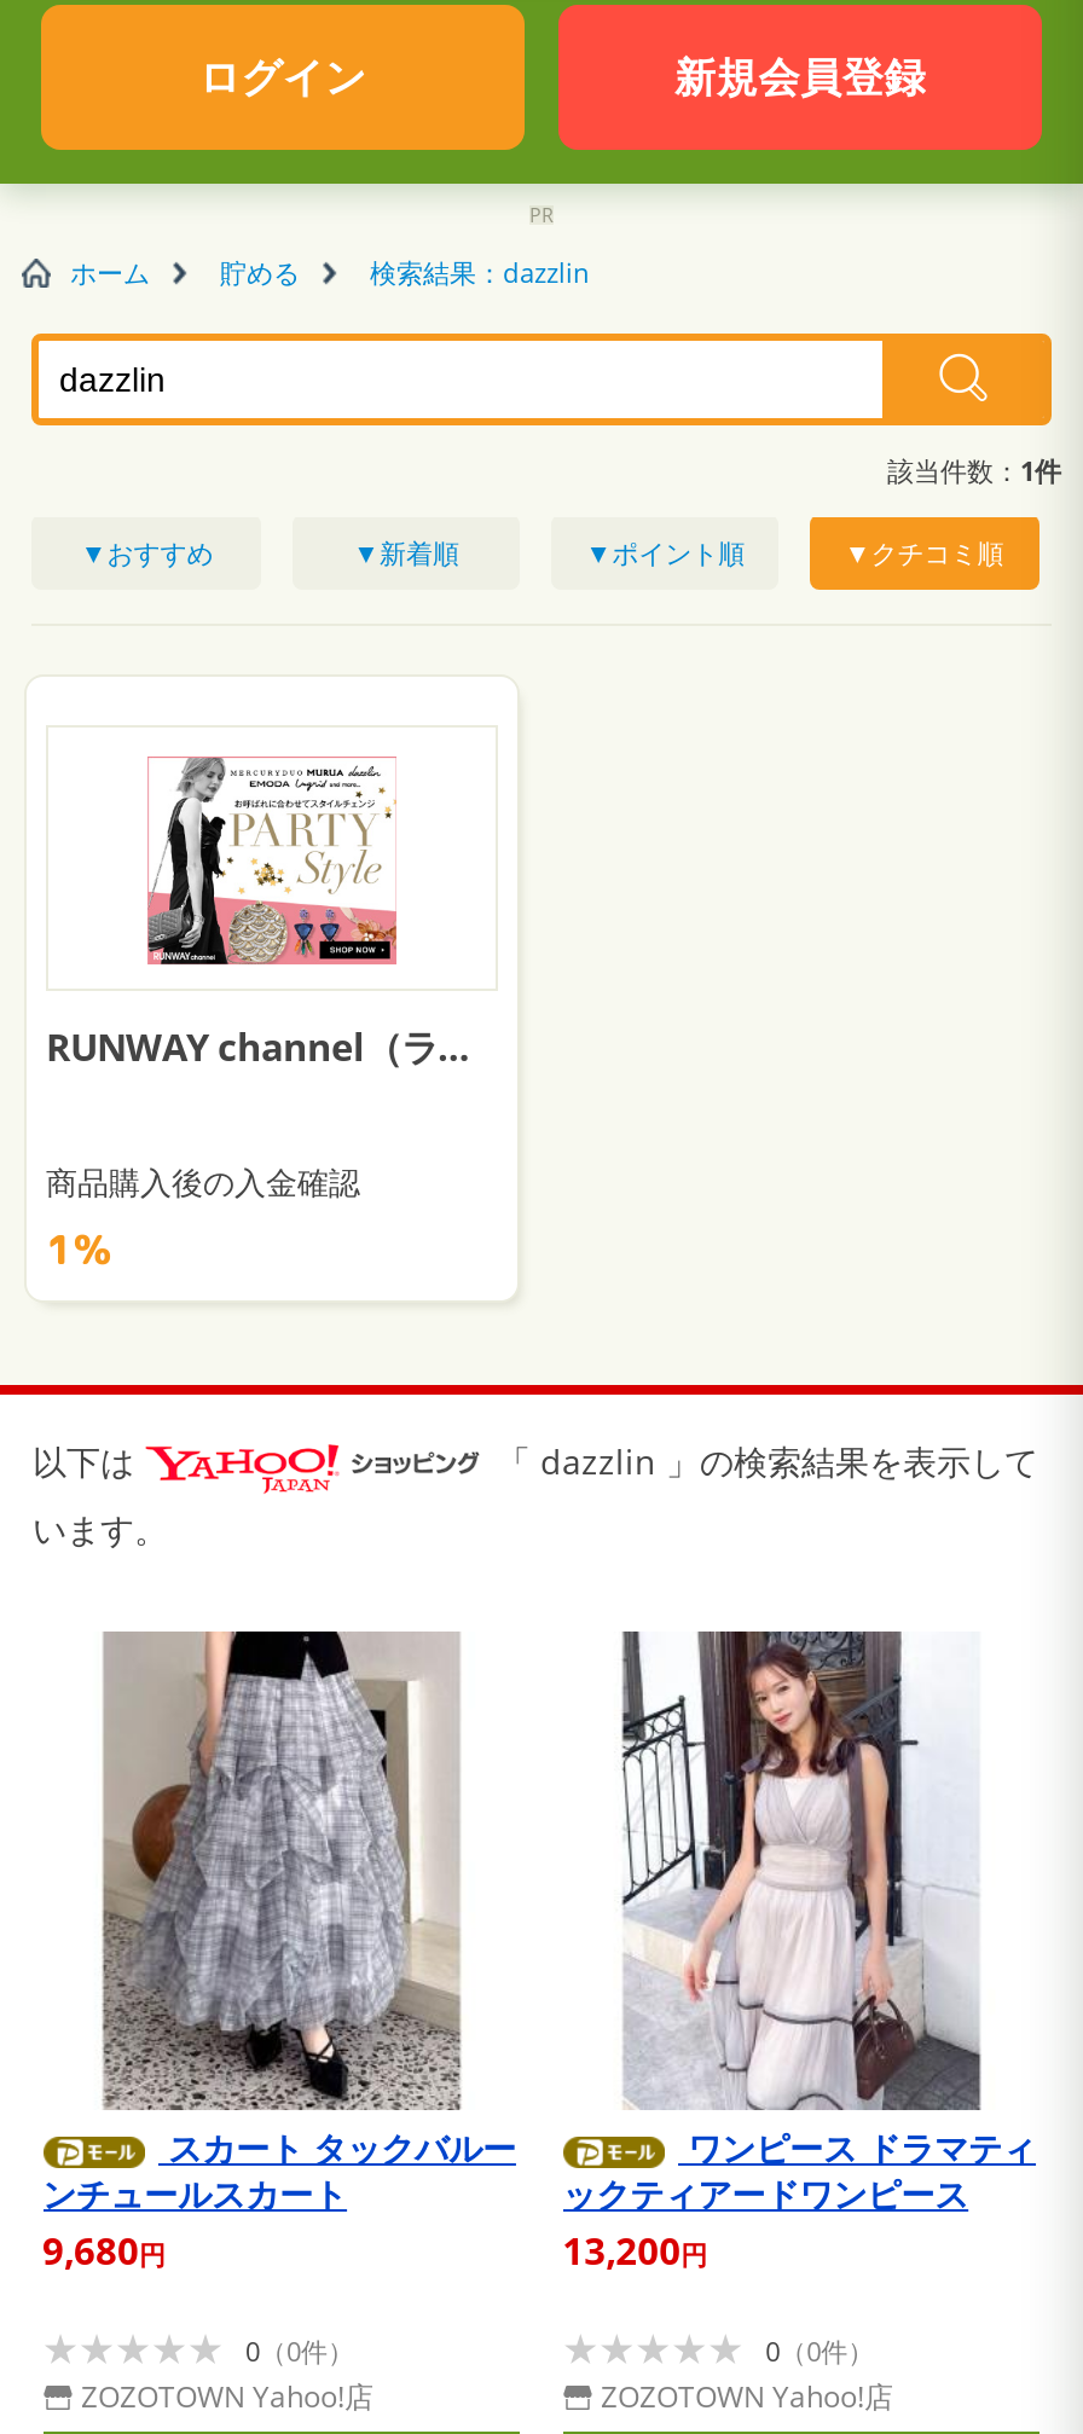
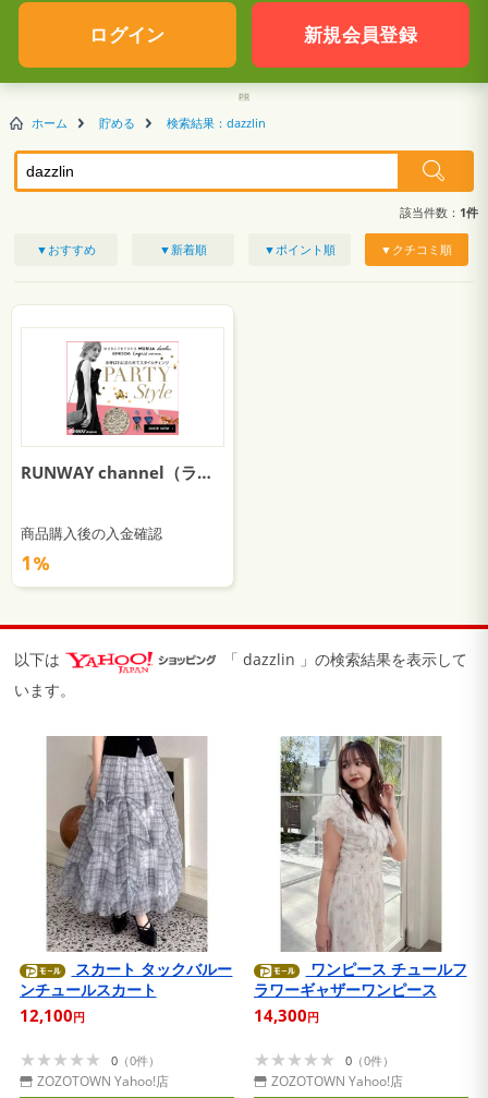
[621,1629,1036,2171] [image] | ワンピース ドラマティ -> [279,736,467,979] [image] | ワンピース チュールフ
[562,2171,968,2217] ックティアードワンピース -> [253,979,436,1000] ラワーギャザーワンピース
[42,2225,166,2276] 9,680円 -> [19,1004,84,1027] 12,100円
[562,2225,707,2276] 13,200円 -> [253,1004,319,1027] 14,300円

